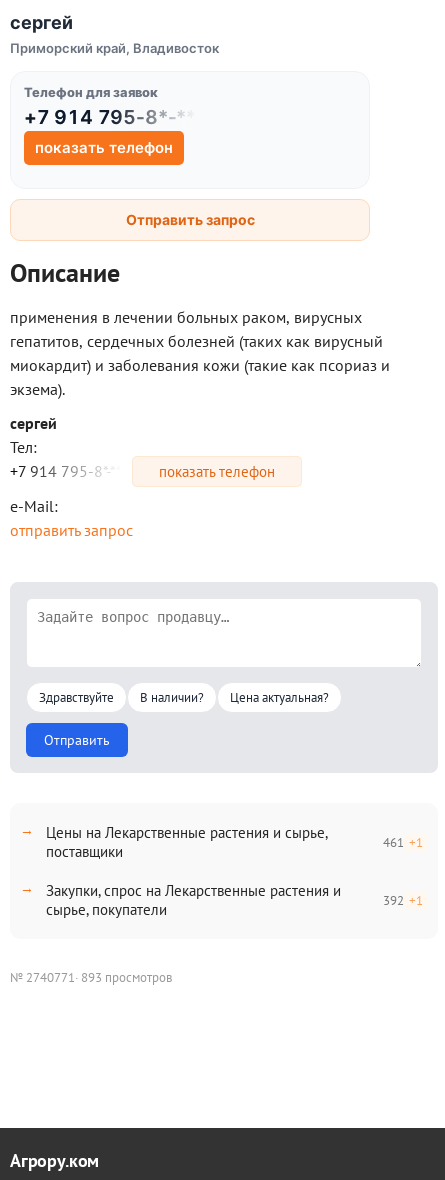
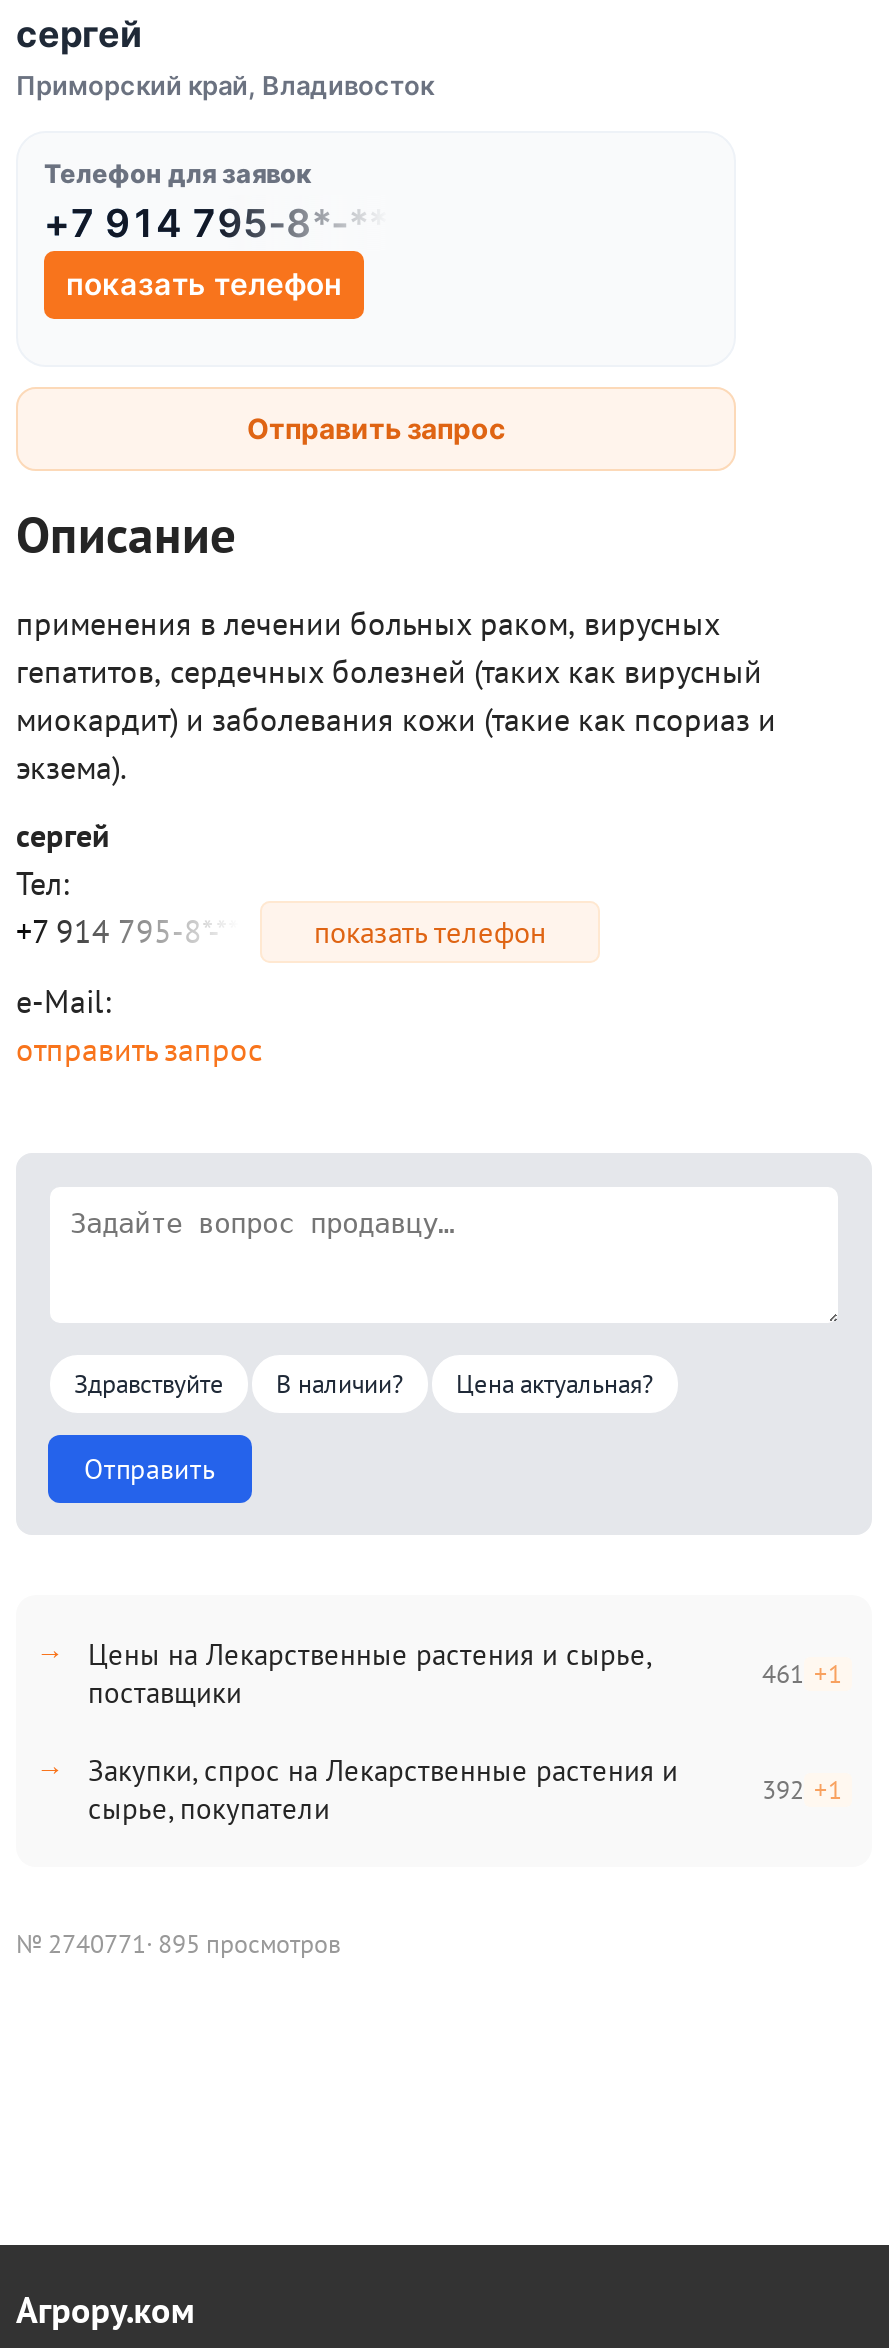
[10,969,172,986] № 2740771 · 893 просмотров -> [16,1928,340,1962] № 2740771 · 895 просмотров

